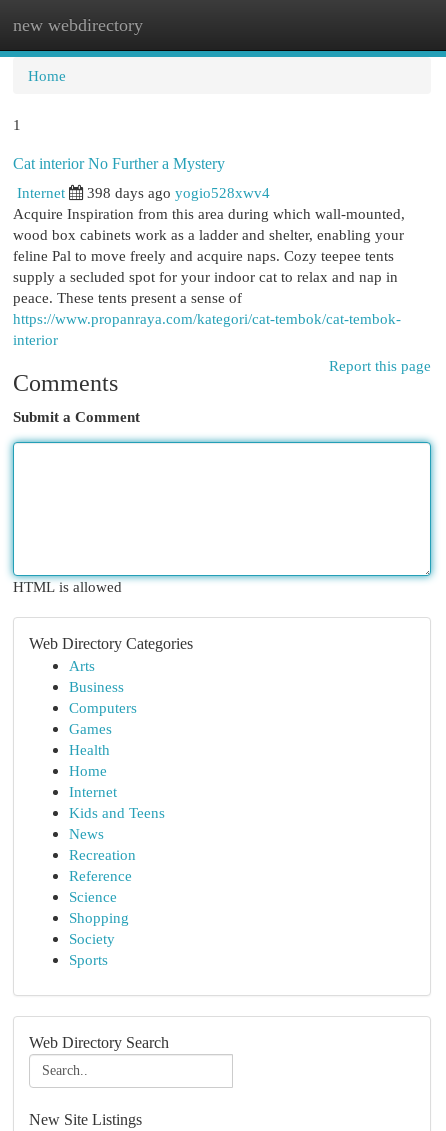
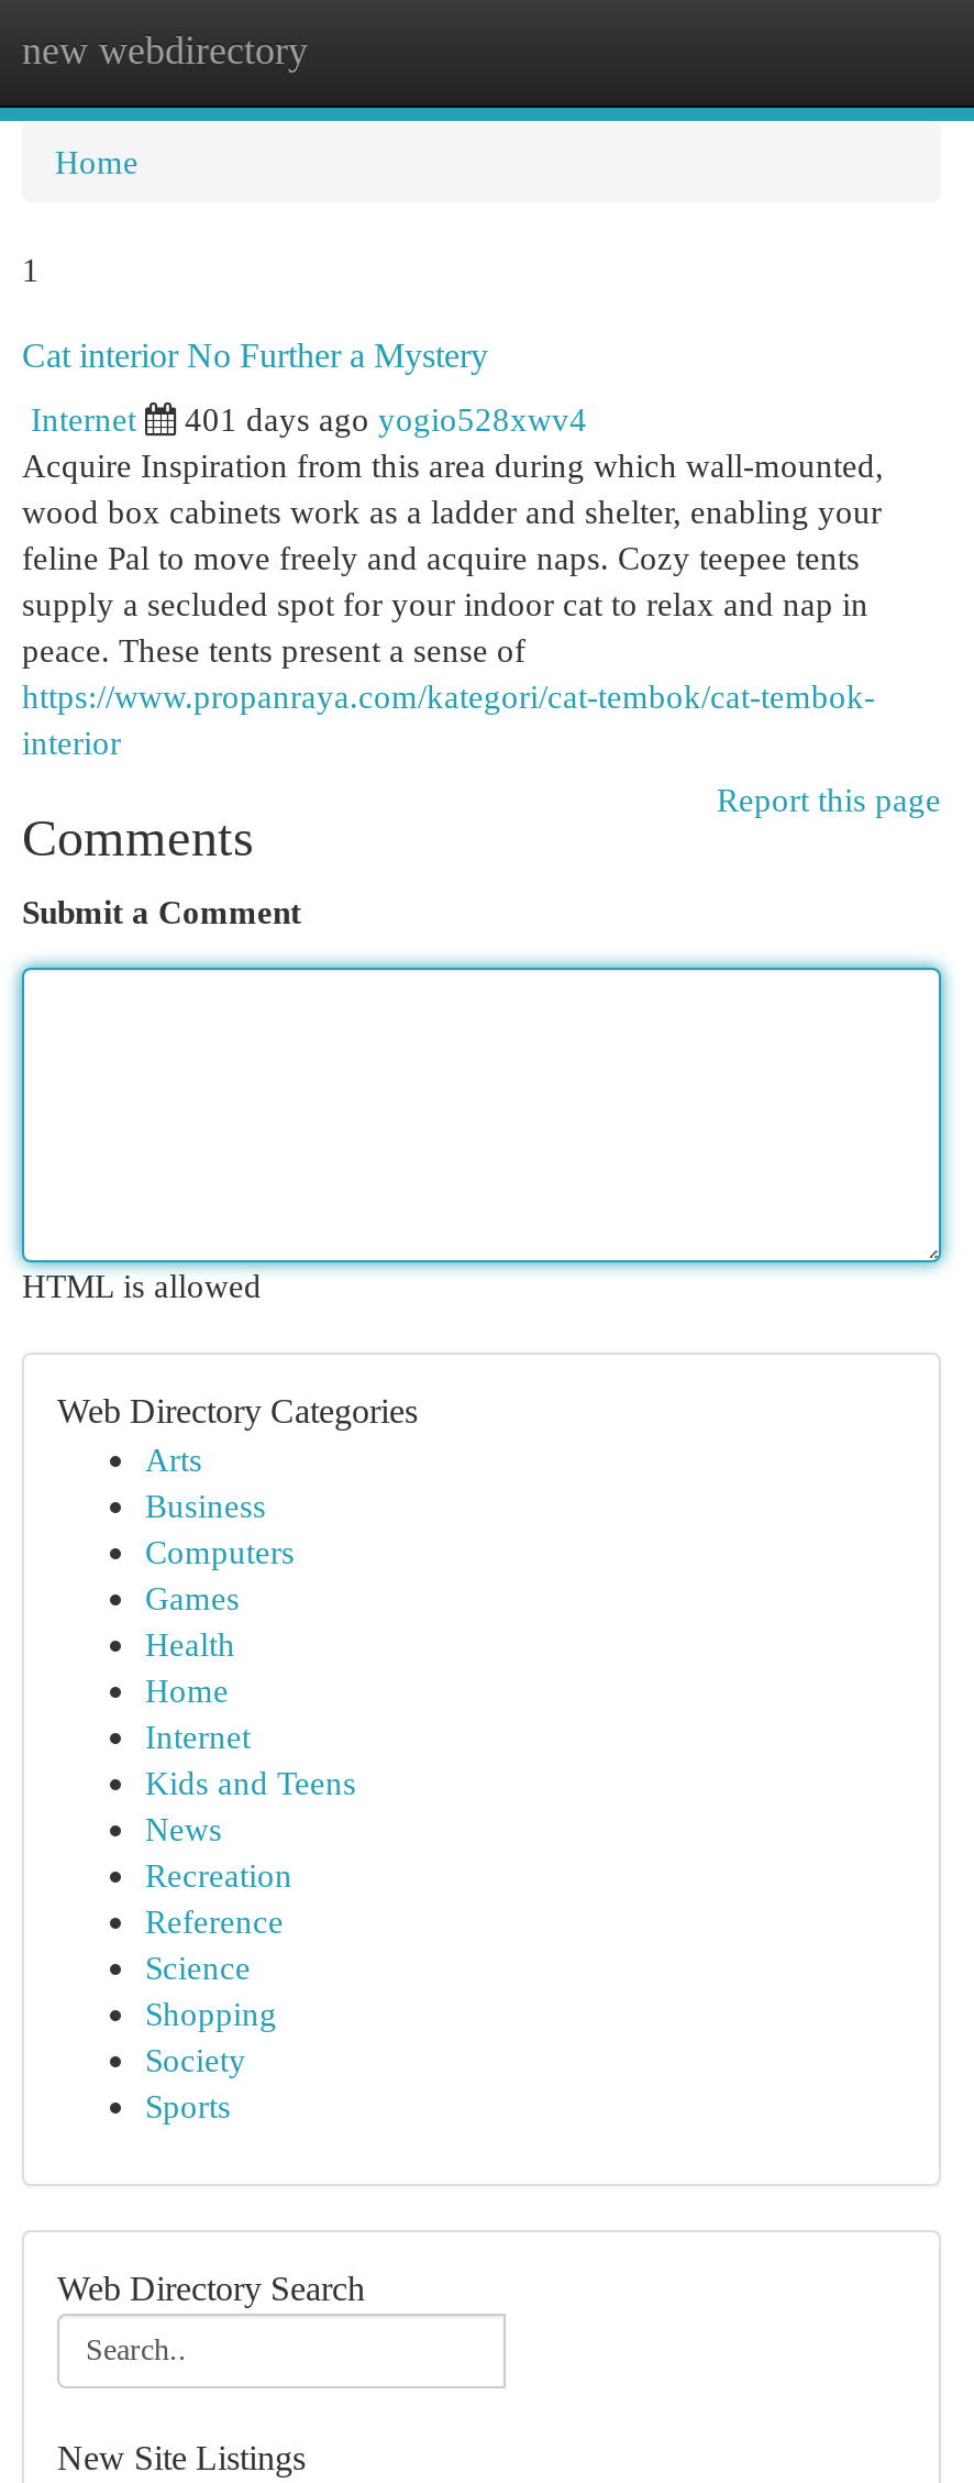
[87,184,270,201] 398 days ago yogio528xwv4 -> [185,400,587,438] 401 days ago yogio528xwv4

